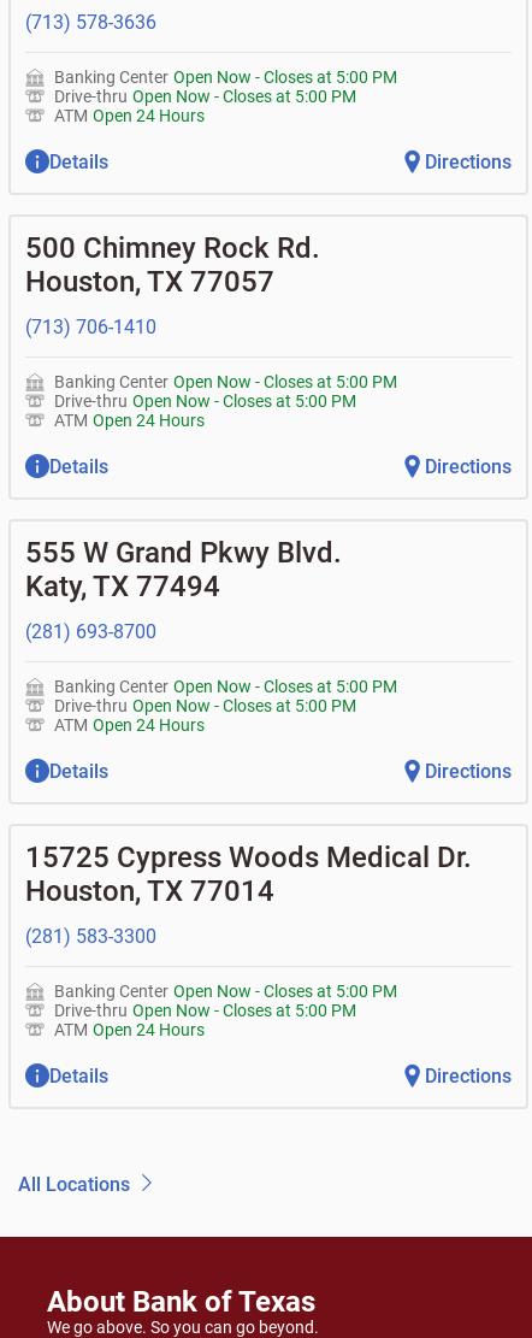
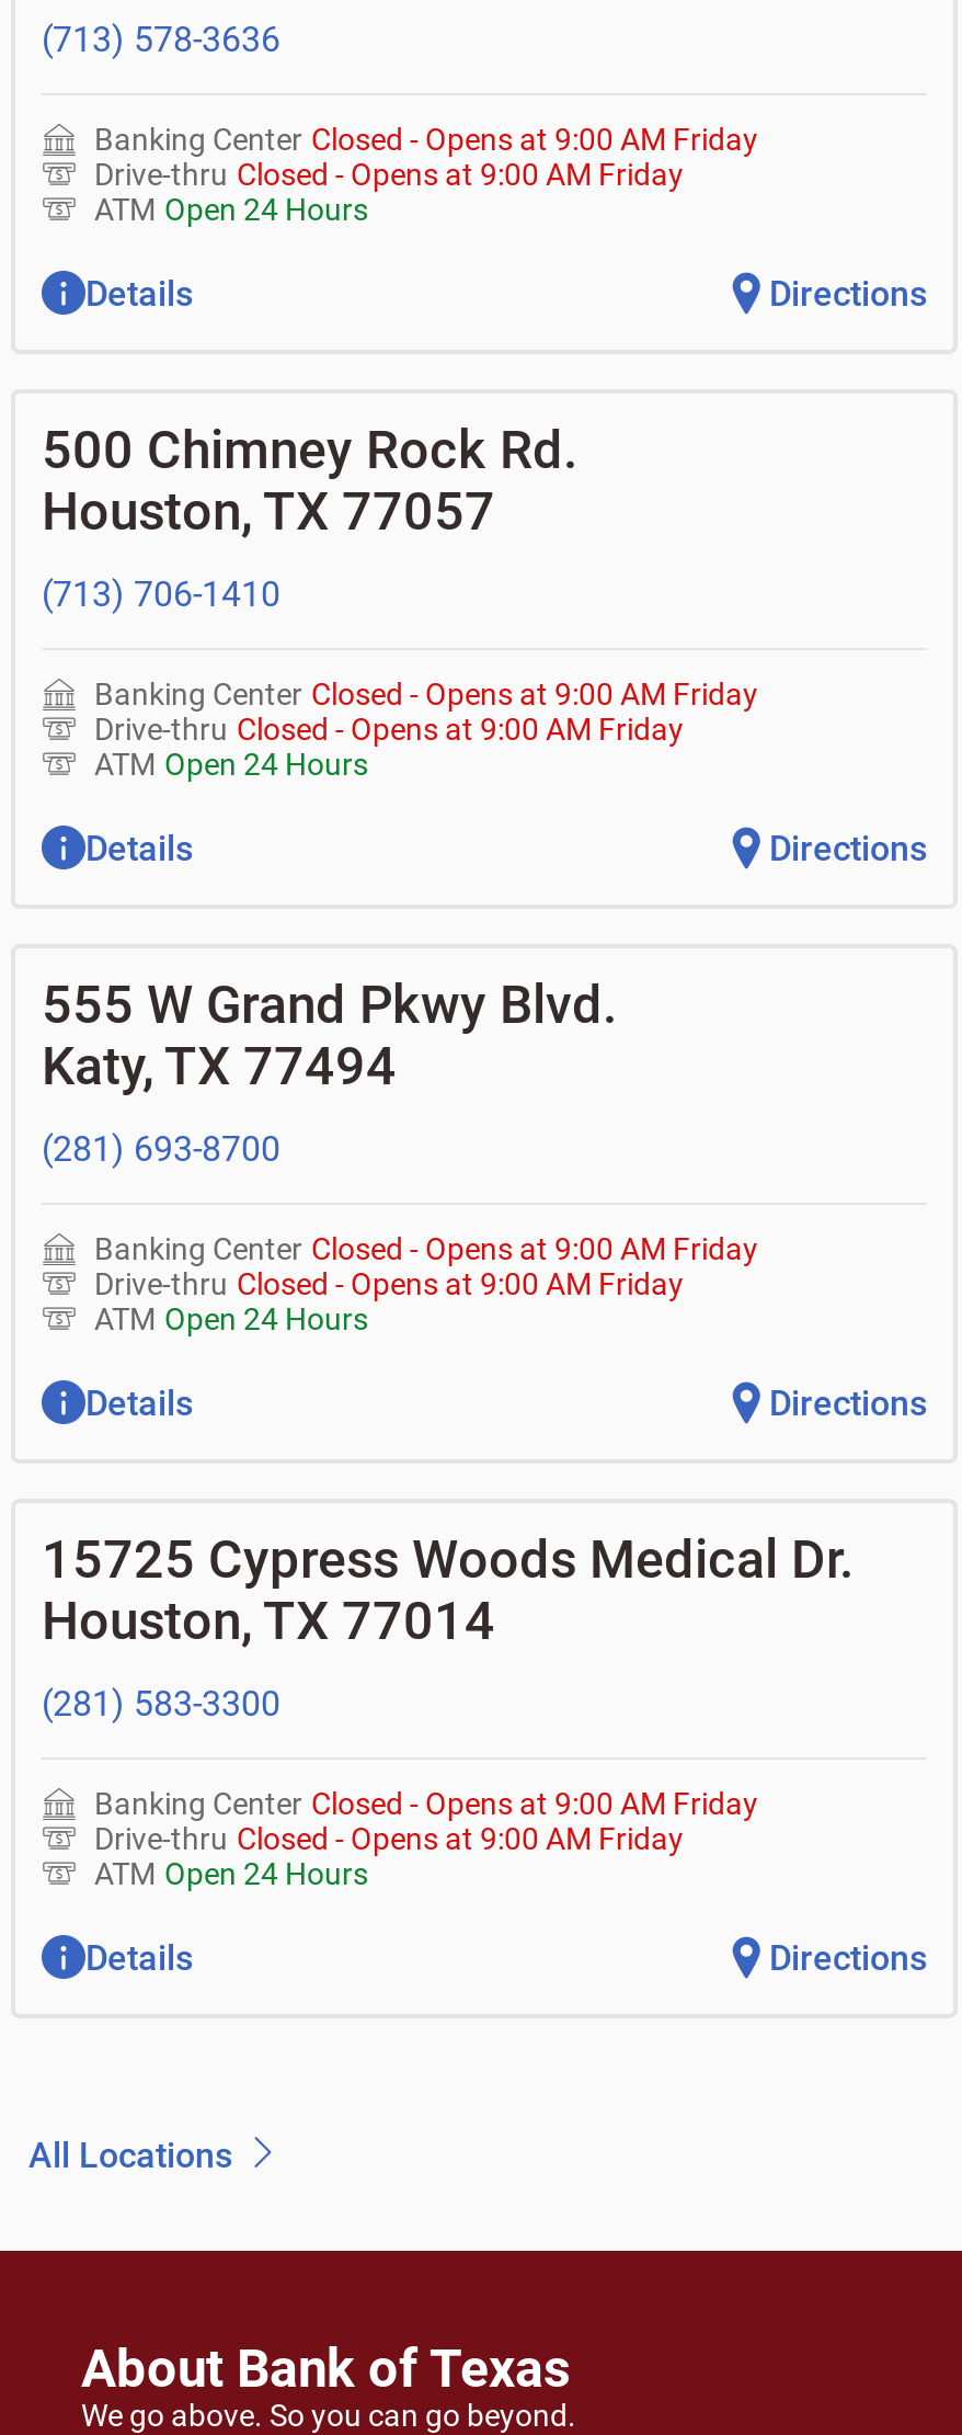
[54,67,397,87] Banking Center Open Now - Closes at 5:00 PM -> [94,122,758,157] Banking Center Closed - Opens at 9:00 AM Friday
[54,87,356,106] Drive-thru Open Now - Closes at 5:00 PM -> [94,157,684,192] Drive-thru Closed - Opens at 9:00 AM Friday
[54,372,397,391] Banking Center Open Now - Closes at 5:00 PM -> [94,676,758,712] Banking Center Closed - Opens at 9:00 AM Friday
[54,391,356,411] Drive-thru Open Now - Closes at 5:00 PM -> [94,712,684,747] Drive-thru Closed - Opens at 9:00 AM Friday
[54,677,397,696] Banking Center Open Now - Closes at 5:00 PM -> [94,1231,758,1266] Banking Center Closed - Opens at 9:00 AM Friday
[54,696,356,715] Drive-thru Open Now - Closes at 5:00 PM -> [94,1266,684,1301] Drive-thru Closed - Opens at 9:00 AM Friday
[54,982,397,1001] Banking Center Open Now - Closes at 5:00 PM -> [94,1786,758,1821] Banking Center Closed - Opens at 9:00 AM Friday
[54,1001,356,1020] Drive-thru Open Now - Closes at 5:00 PM -> [94,1821,684,1856] Drive-thru Closed - Opens at 9:00 AM Friday

